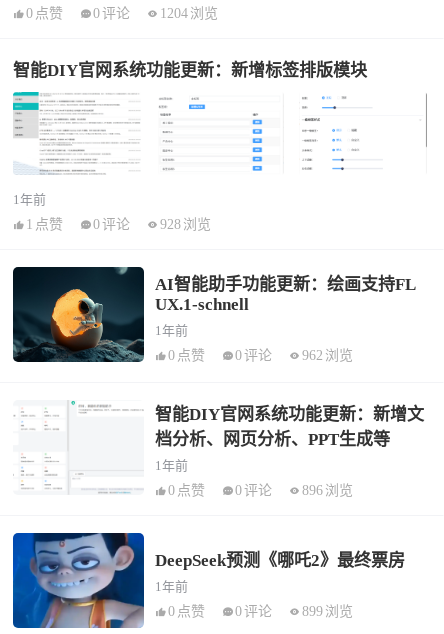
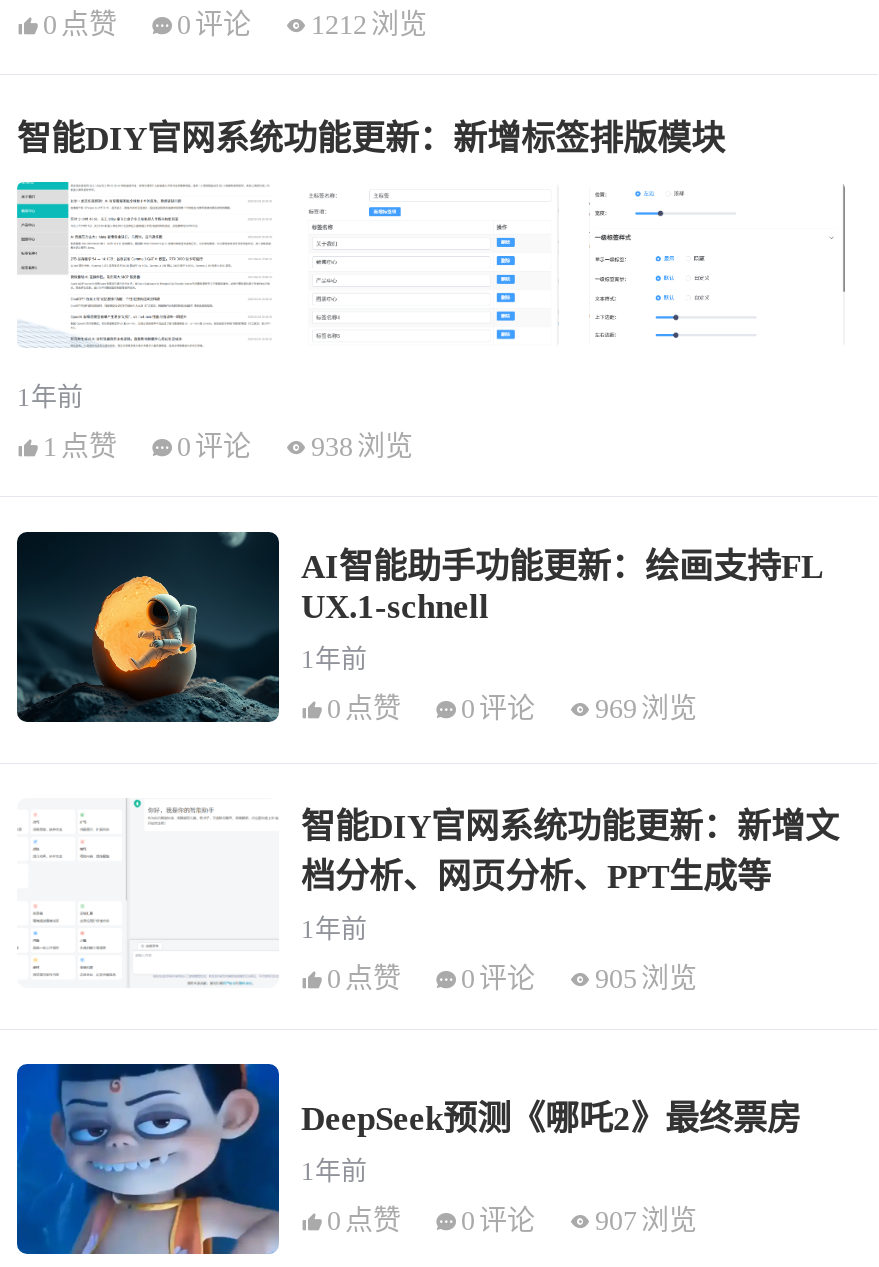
[26,6,218,21] 0 点赞 0 评论 1204 浏览 -> [43,10,427,40] 0 点赞 0 评论 1212 浏览
[26,217,211,232] 1 点赞 0 评论 928 浏览 -> [43,432,413,462] 1 点赞 0 评论 938 浏览
[168,347,353,362] 0 点赞 0 评论 962 浏览 -> [327,693,697,723] 0 点赞 0 评论 969 浏览
[168,483,353,498] 0 点赞 0 评论 896 浏览 -> [327,964,697,994] 0 点赞 0 评论 905 浏览
[168,603,353,618] 0 点赞 0 评论 899 浏览 -> [327,1205,697,1235] 0 点赞 0 评论 907 浏览

